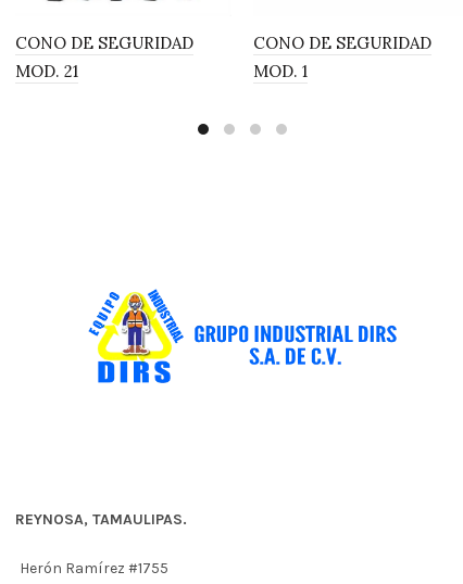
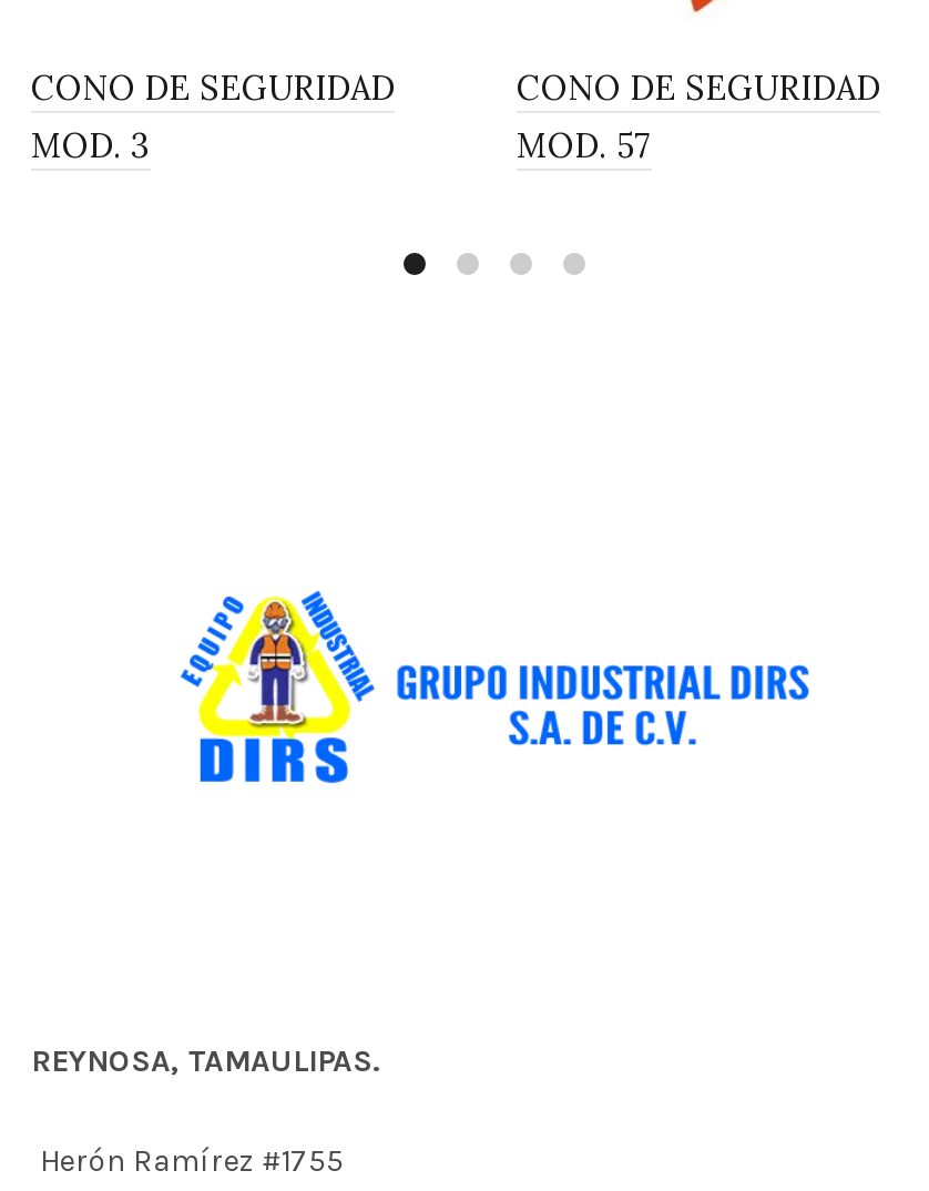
[15,61,78,81] MOD. 21 -> [31,124,151,166] MOD. 3
[253,61,308,81] MOD. 1 -> [517,124,652,166] MOD. 57

